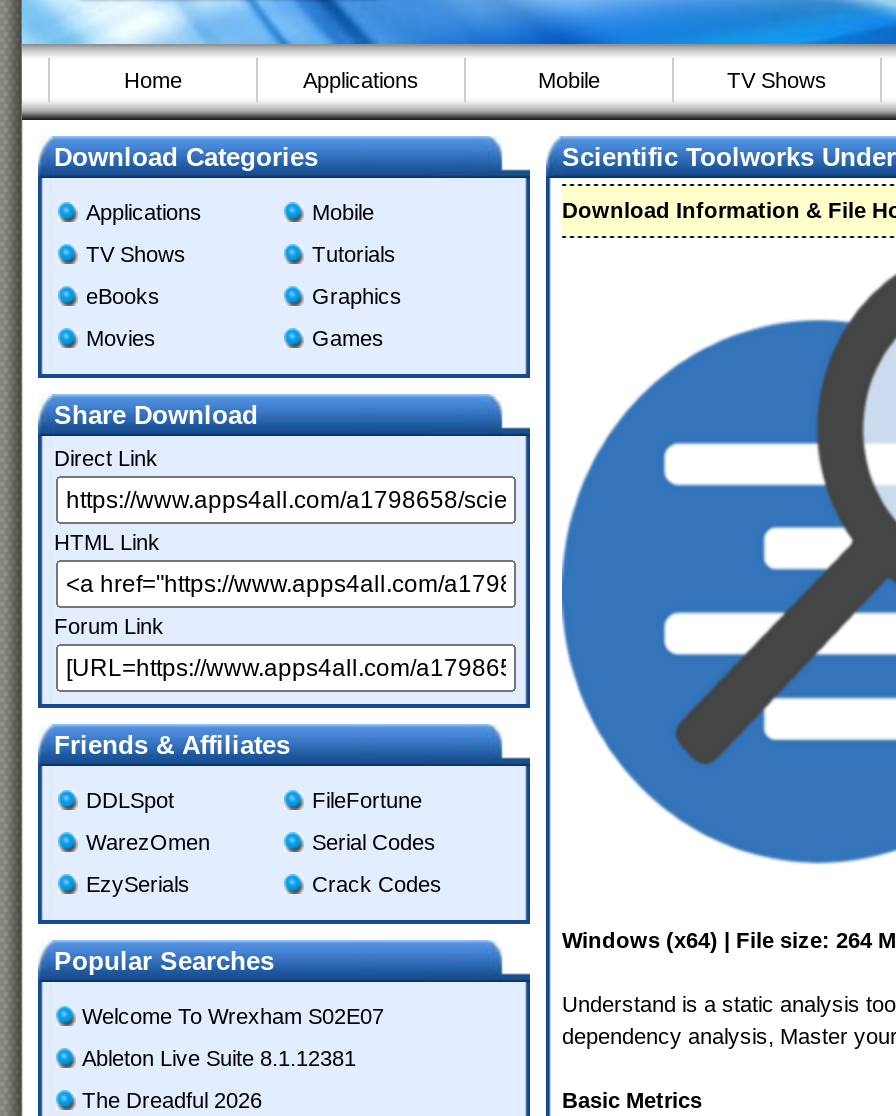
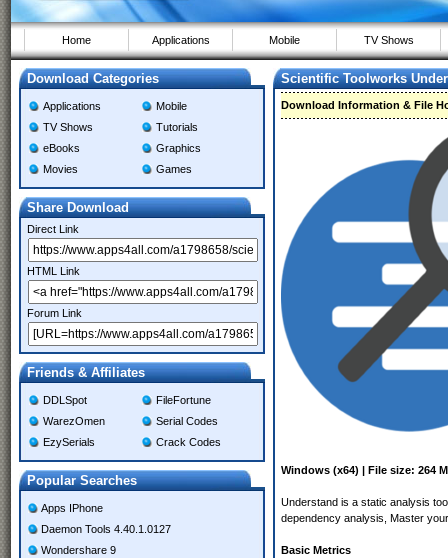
[82,1004,384,1028] Welcome To Wrexham S02E07 -> [41,502,103,514] Apps IPhone
[82,1046,356,1070] Ableton Live Suite 8.1.12381 -> [41,523,171,535] Daemon Tools 4.40.1.0127
[82,1088,262,1112] The Dreadful 2026 -> [41,544,116,556] Wondershare 9

